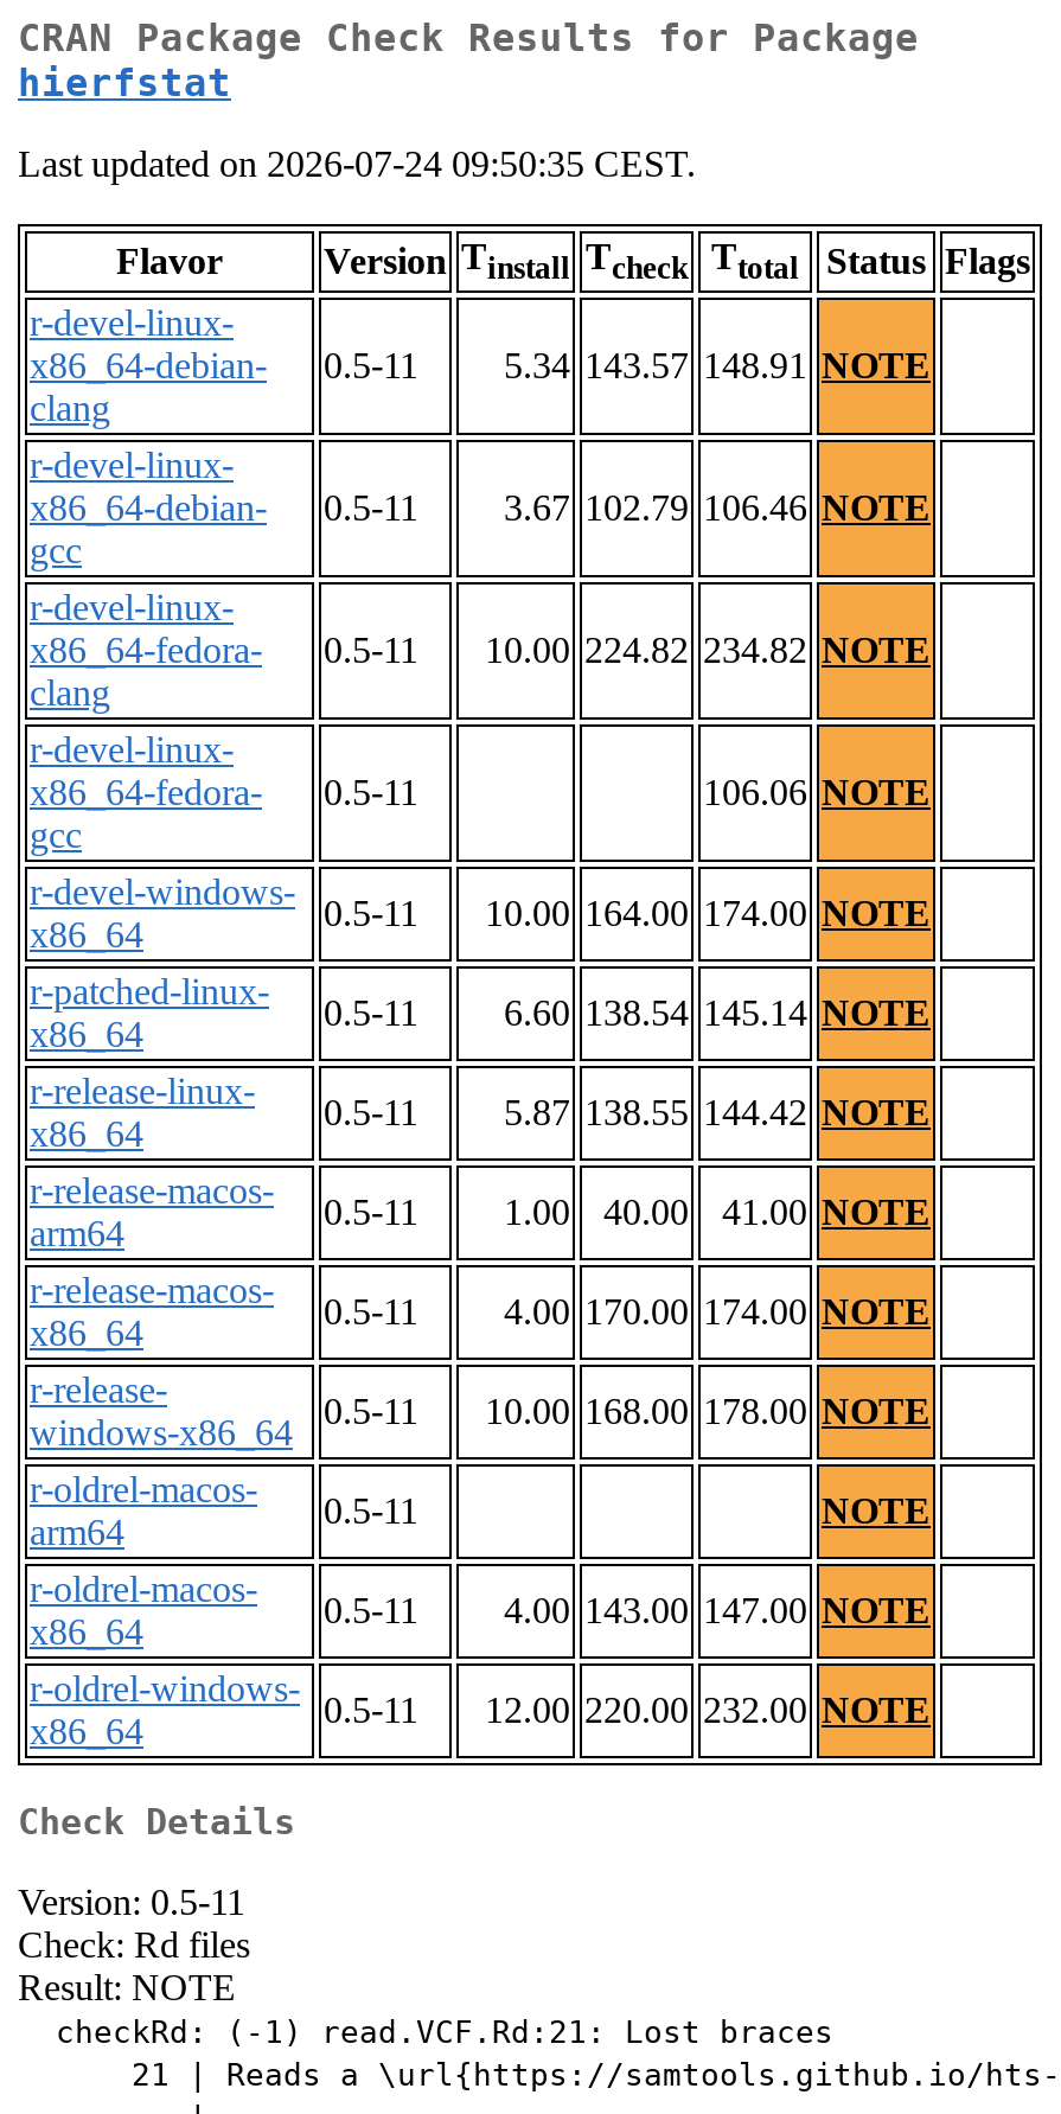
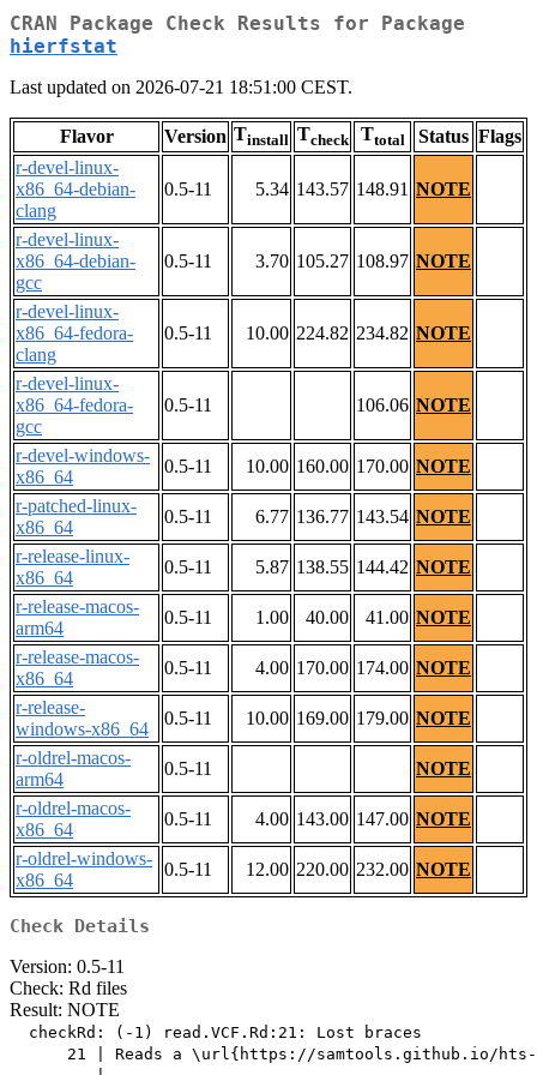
[18,144,696,184] Last updated on 2026-07-24 09:50:35 CEST. -> [10,77,352,98] Last updated on 2026-07-21 18:51:00 CEST.
[504,488,931,528] 3.67 102.79 106.46 NOTE -> [255,251,471,272] 3.70 105.27 108.97 NOTE
[324,893,931,934] 0.5-11 10.00 164.00 174.00 NOTE -> [164,456,471,477] 0.5-11 10.00 160.00 170.00 NOTE
[504,993,931,1033] 6.60 138.54 145.14 NOTE -> [255,507,471,527] 6.77 136.77 143.54 NOTE
[324,1391,931,1432] 0.5-11 10.00 168.00 178.00 NOTE -> [164,708,471,729] 0.5-11 10.00 169.00 179.00 NOTE

